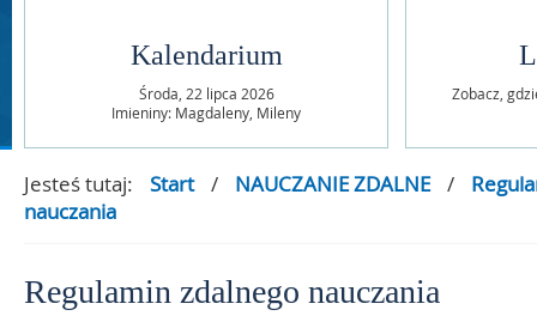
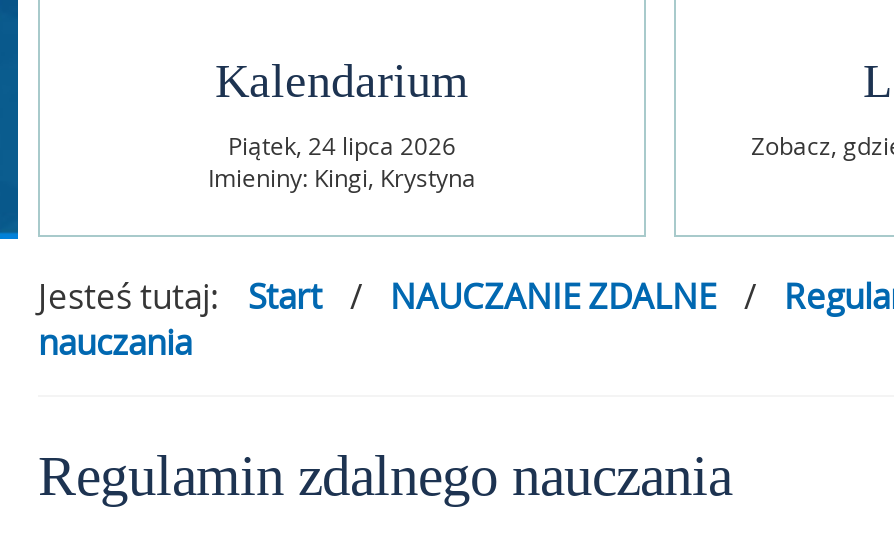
[138,84,274,103] Środa, 22 lipca 2026 -> [228,129,456,161] Piątek, 24 lipca 2026
[111,103,301,122] Imieniny: Magdaleny, Mileny -> [208,161,476,193] Imieniny: Kingi, Krystyna

